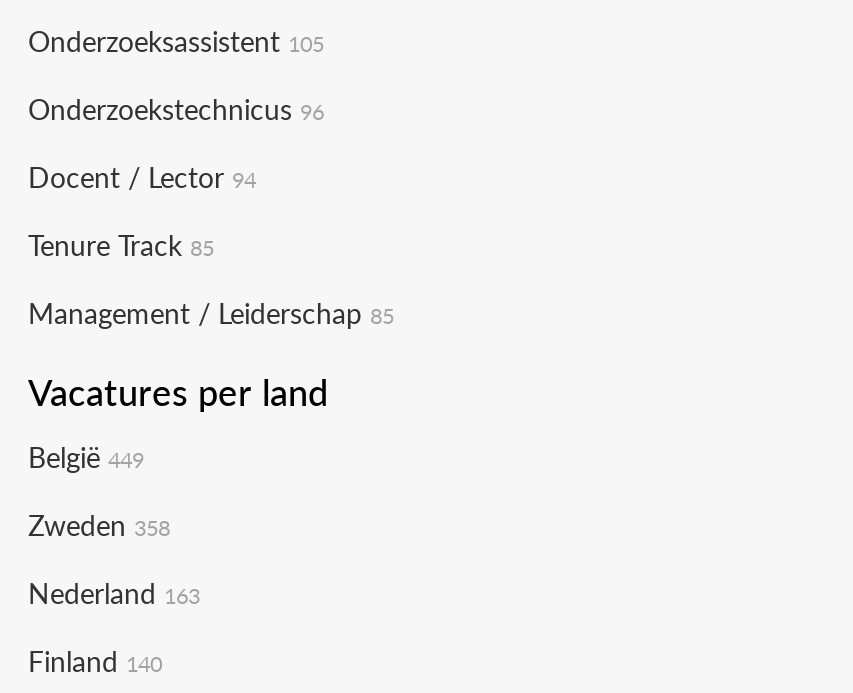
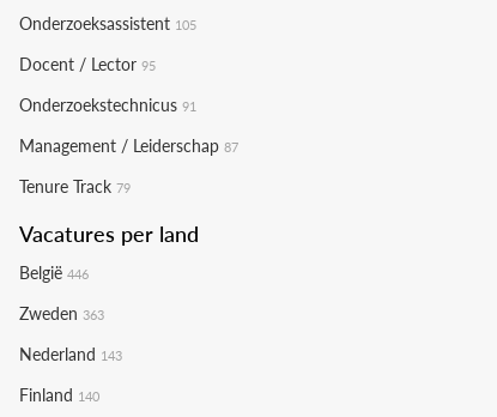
[28,88,324,128] Onderzoekstechnicus 96 -> [19,52,156,75] Docent / Lector 95
[28,156,256,196] Docent / Lector 94 -> [19,92,196,116] Onderzoekstechnicus 91
[28,224,214,264] Tenure Track 85 -> [19,133,238,157] Management / Leiderschap 87
[28,292,394,332] Management / Leiderschap 85 -> [19,174,131,198] Tenure Track 79
[28,436,144,476] België 449 -> [19,260,89,284] België 446
[28,504,170,544] Zweden 358 -> [19,301,104,325] Zweden 363
[28,572,200,612] Nederland 163 -> [19,342,122,365] Nederland 143

